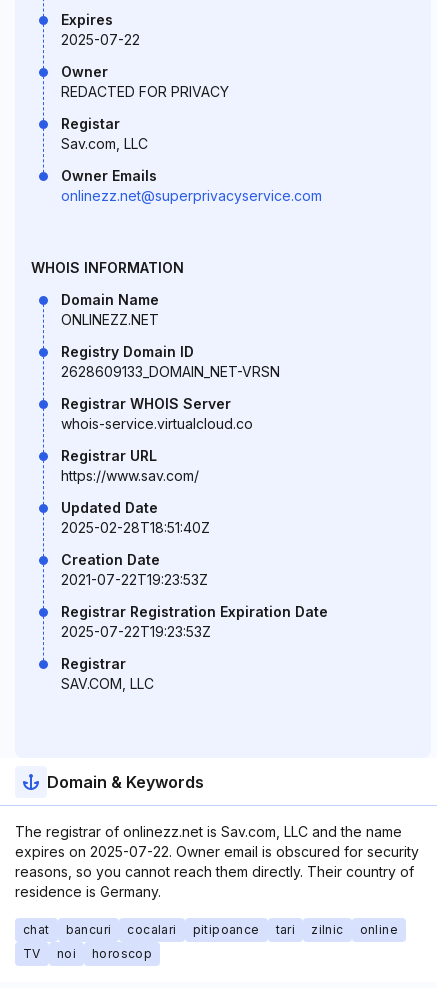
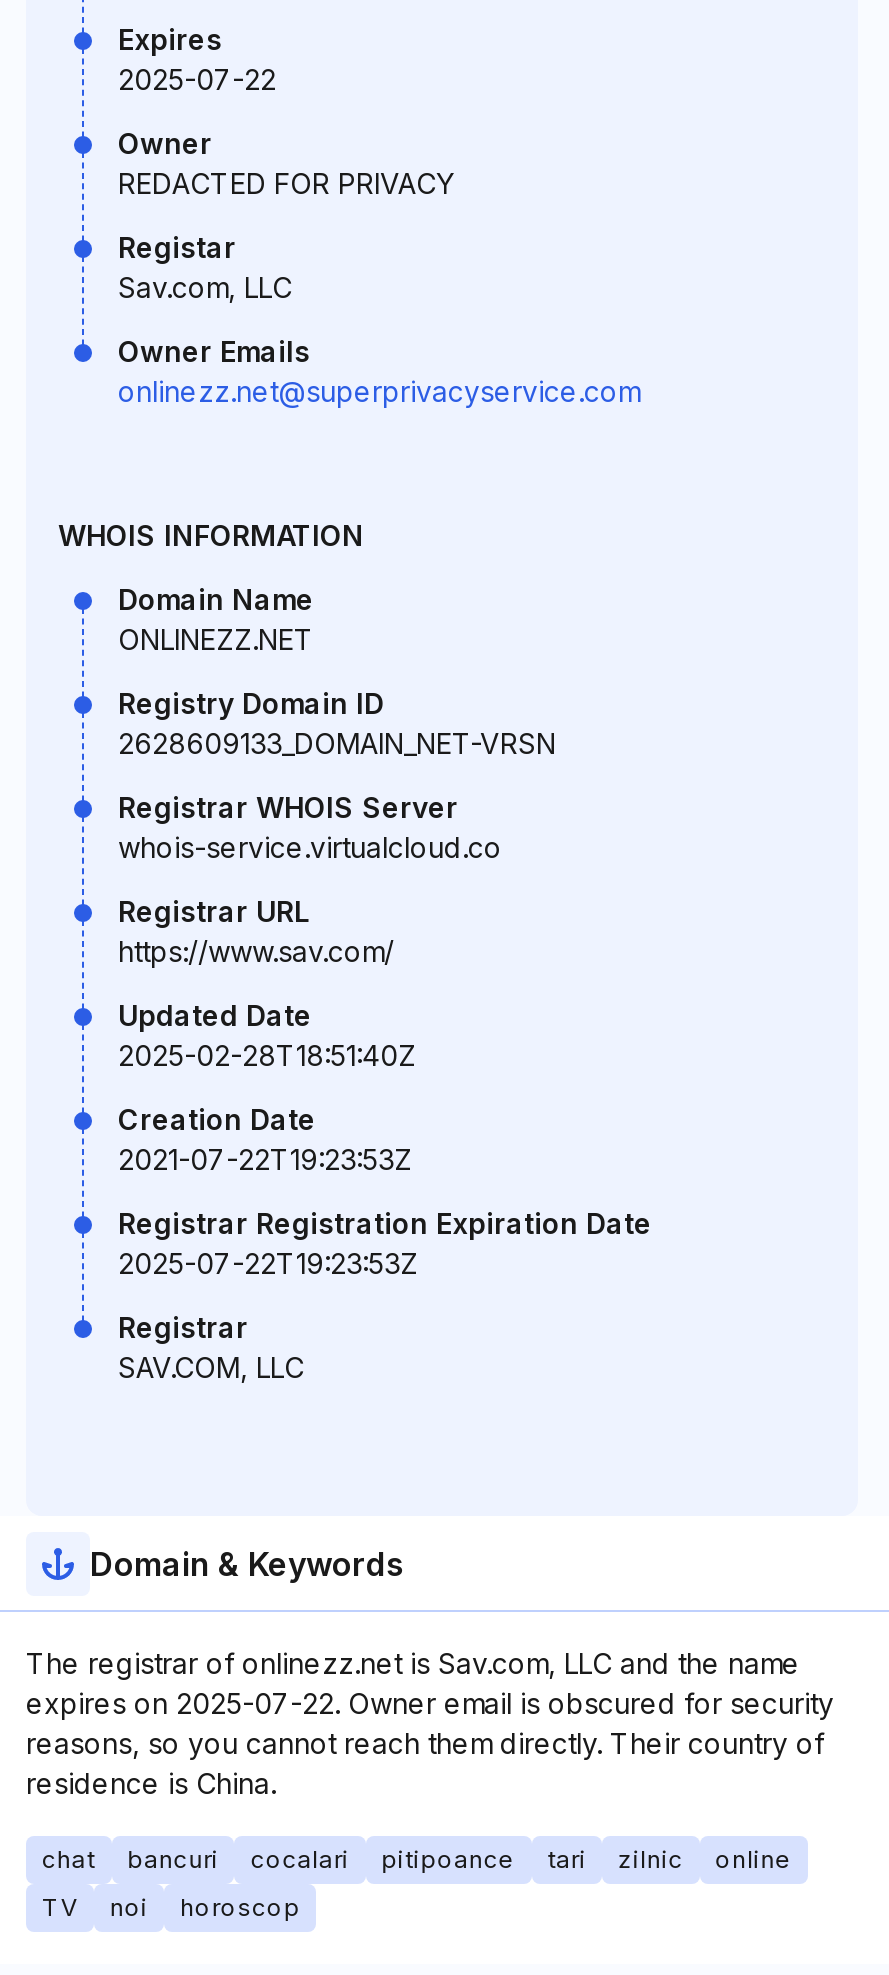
[15,883,161,900] residence is Germany. -> [26,1766,276,1800] residence is China.

